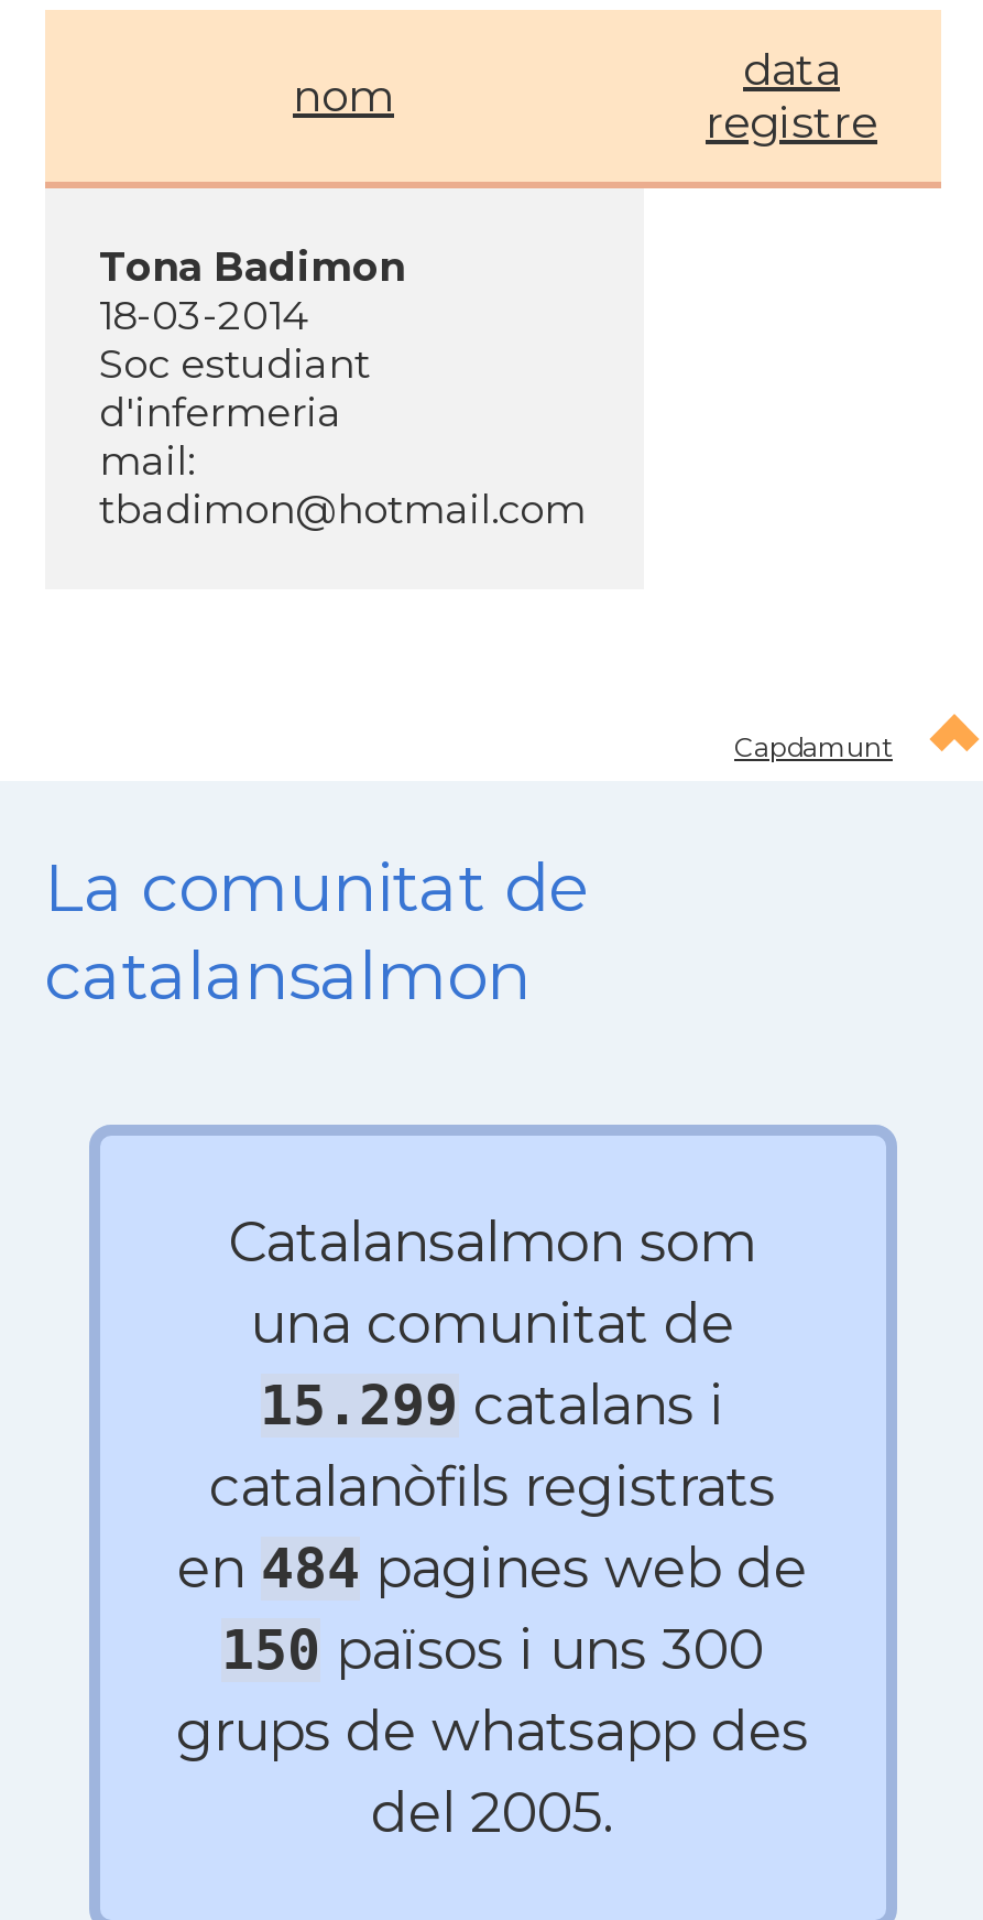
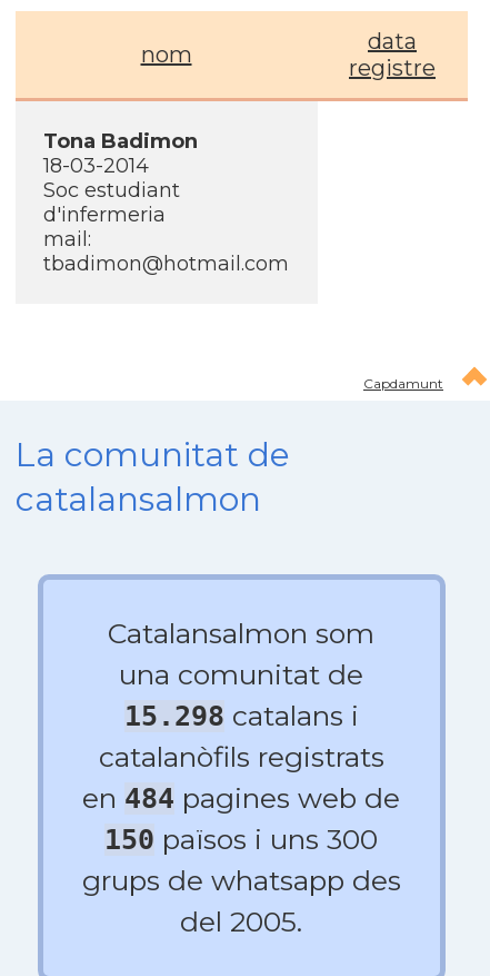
[260,1371,724,1438] 15.299 catalans i -> [124,699,358,732] 15.298 catalans i

